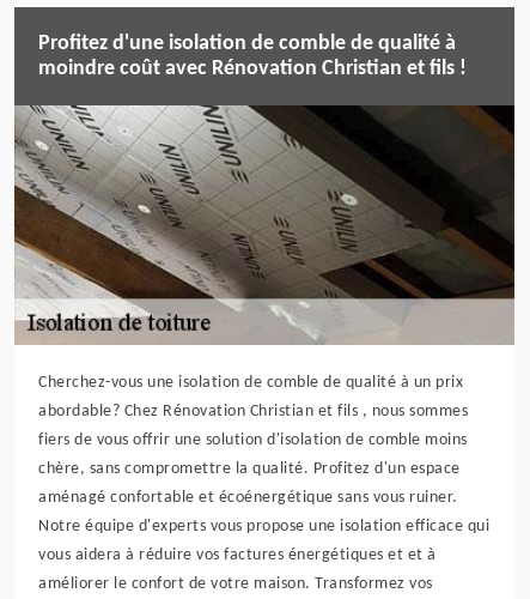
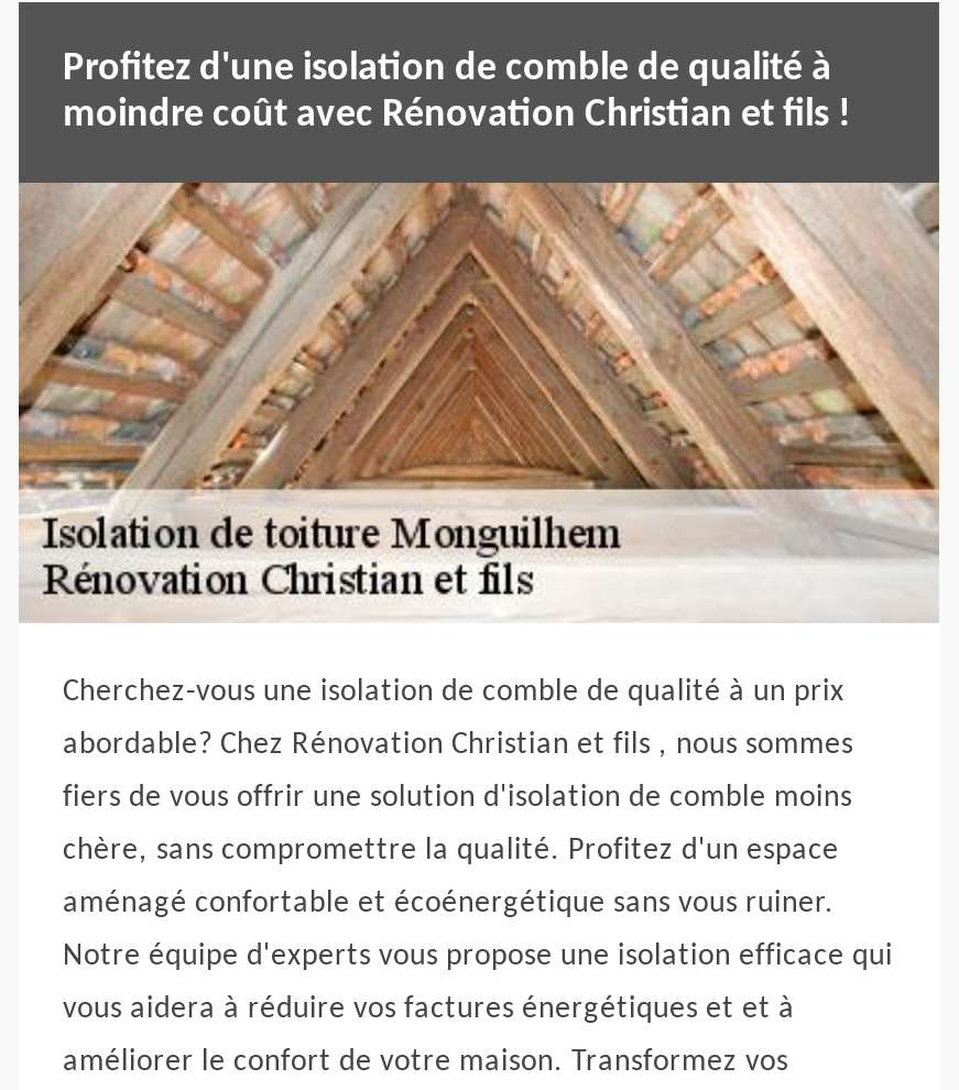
[13,104,516,345] [image] -> [17,181,941,621] [image]

